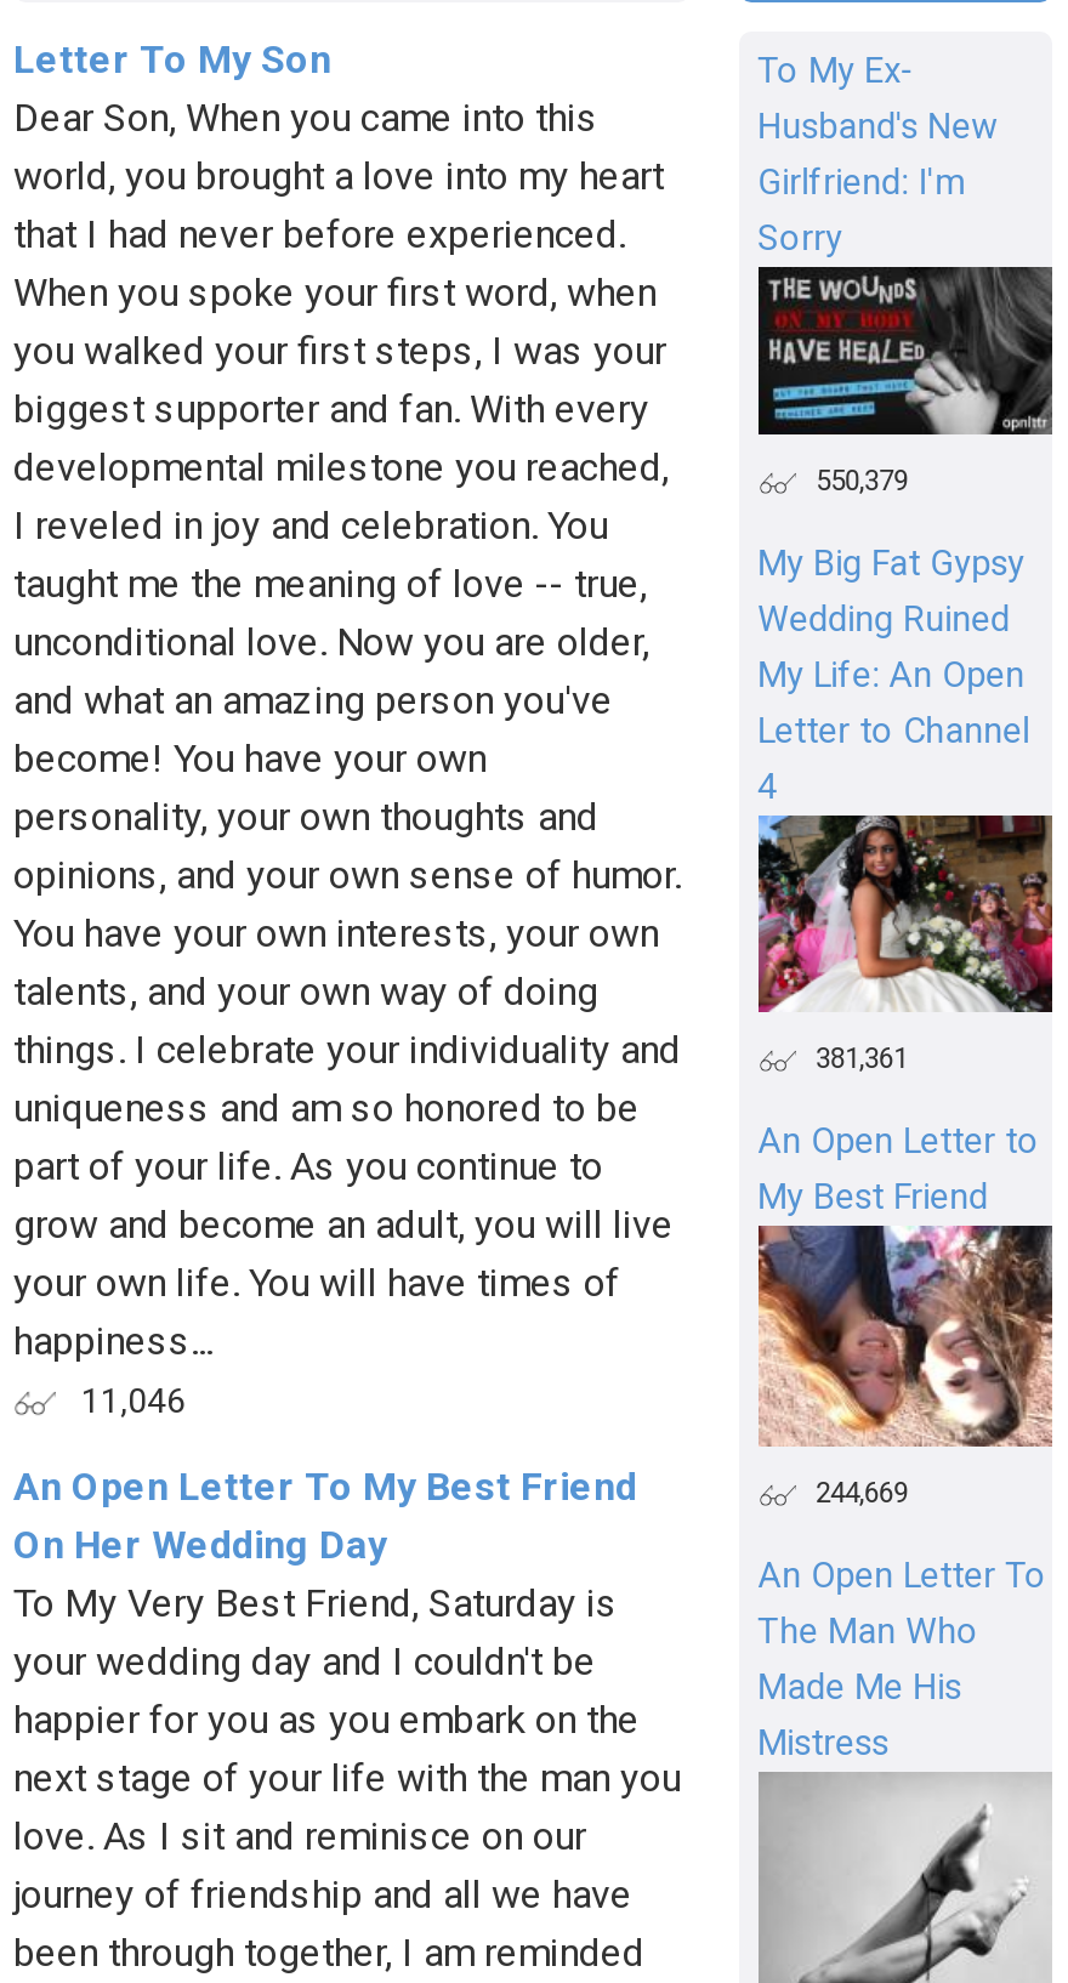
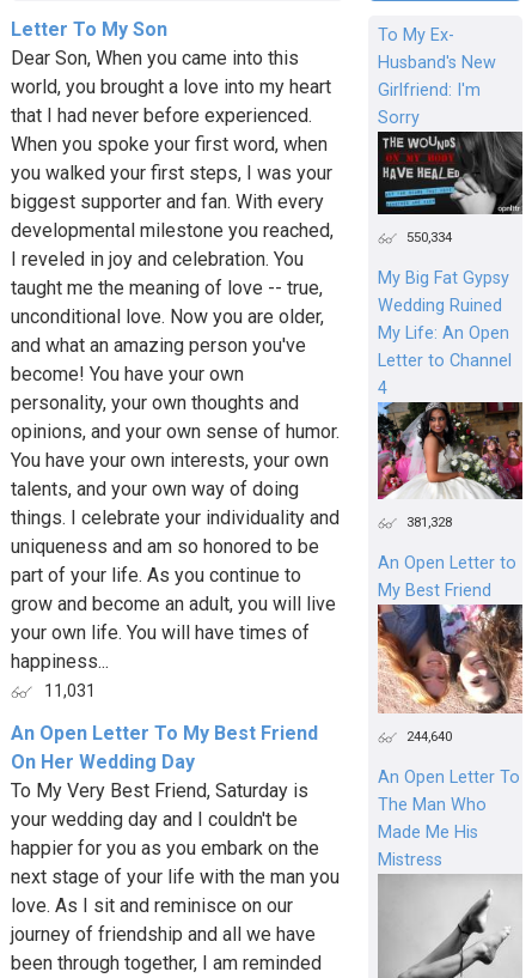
[816,463,908,497] 550,379 -> [406,228,452,245] 550,334
[816,1042,908,1076] 381,361 -> [406,514,452,531] 381,328
[81,1381,186,1420] 11,046 -> [44,681,96,700] 11,031
[816,1477,908,1511] 244,669 -> [406,728,452,745] 244,640

